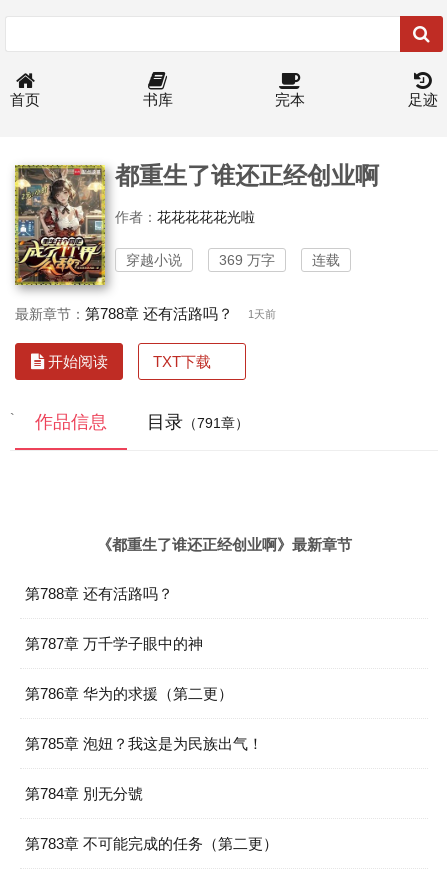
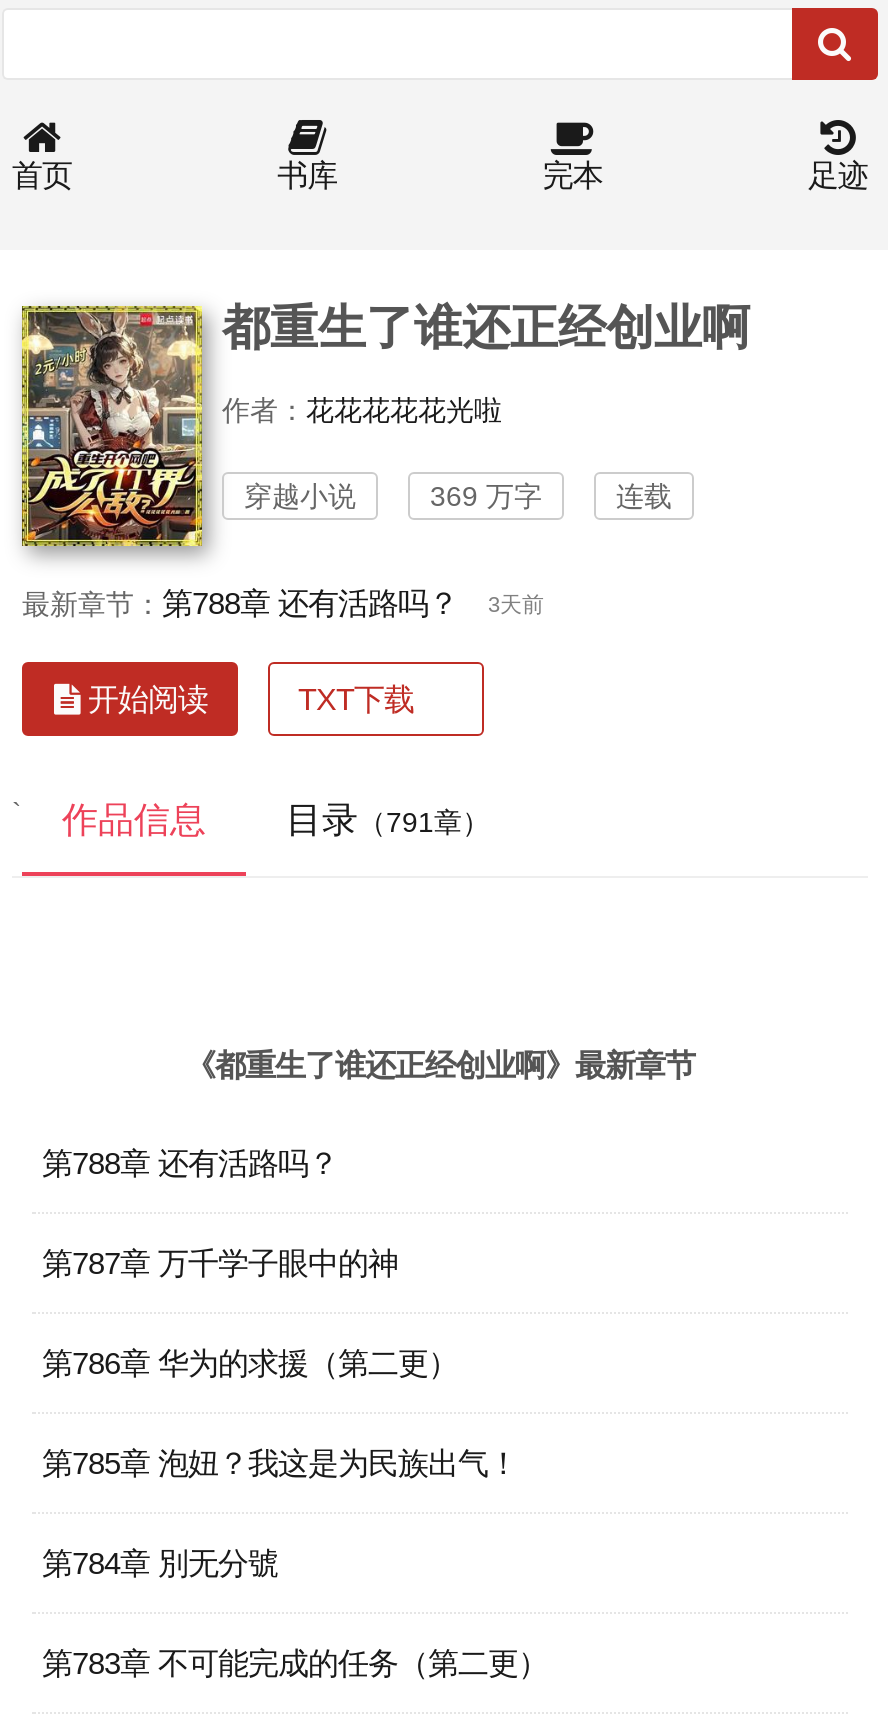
[15,305,276,322] 最新章节：第788章 还有活路吗？ 1天前 -> [22,586,544,620] 最新章节：第788章 还有活路吗？ 3天前

